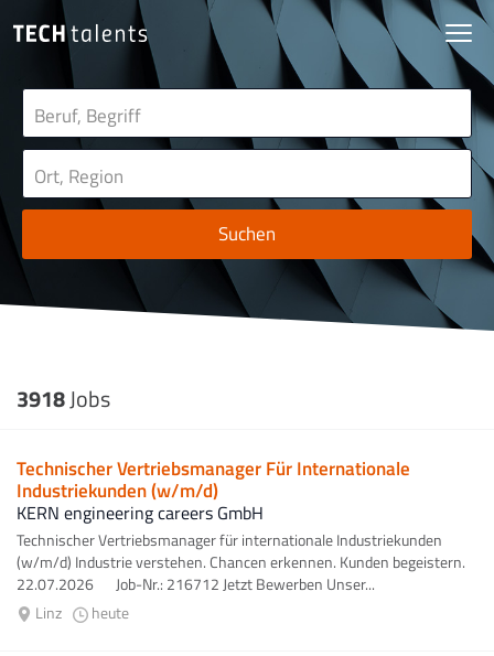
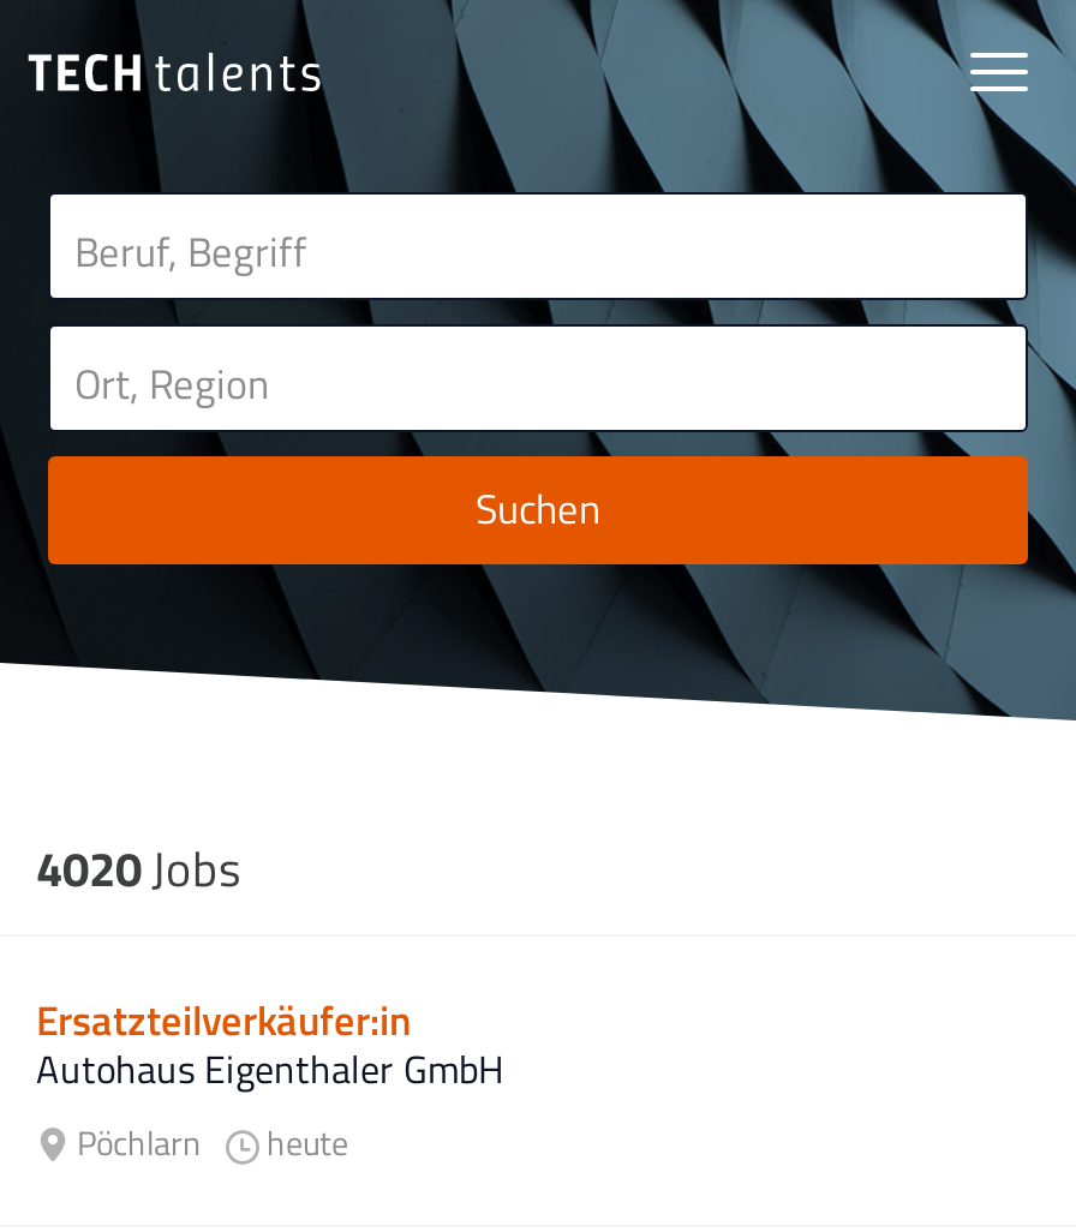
[17,381,110,416] 3918Jobs -> [36,831,240,905] 4020Jobs
[17,454,465,624] Technischer Vertriebsmanager Für Internationale | Industriekunden (w/m/d) | KERN engineering careers GmbH | Technischer Vertriebsmanager für internationale Industriekunden | (w/m/d) Industrie verstehen. Chancen erkennen. Kunden begeistern. | 22.07.2026 Job-Nr.: 216712 Jetzt Bewerben Unser... | Linz -> [36,989,504,1167] Ersatzteilverkäufer:in | Autohaus Eigenthaler GmbH | Pöchlarn

